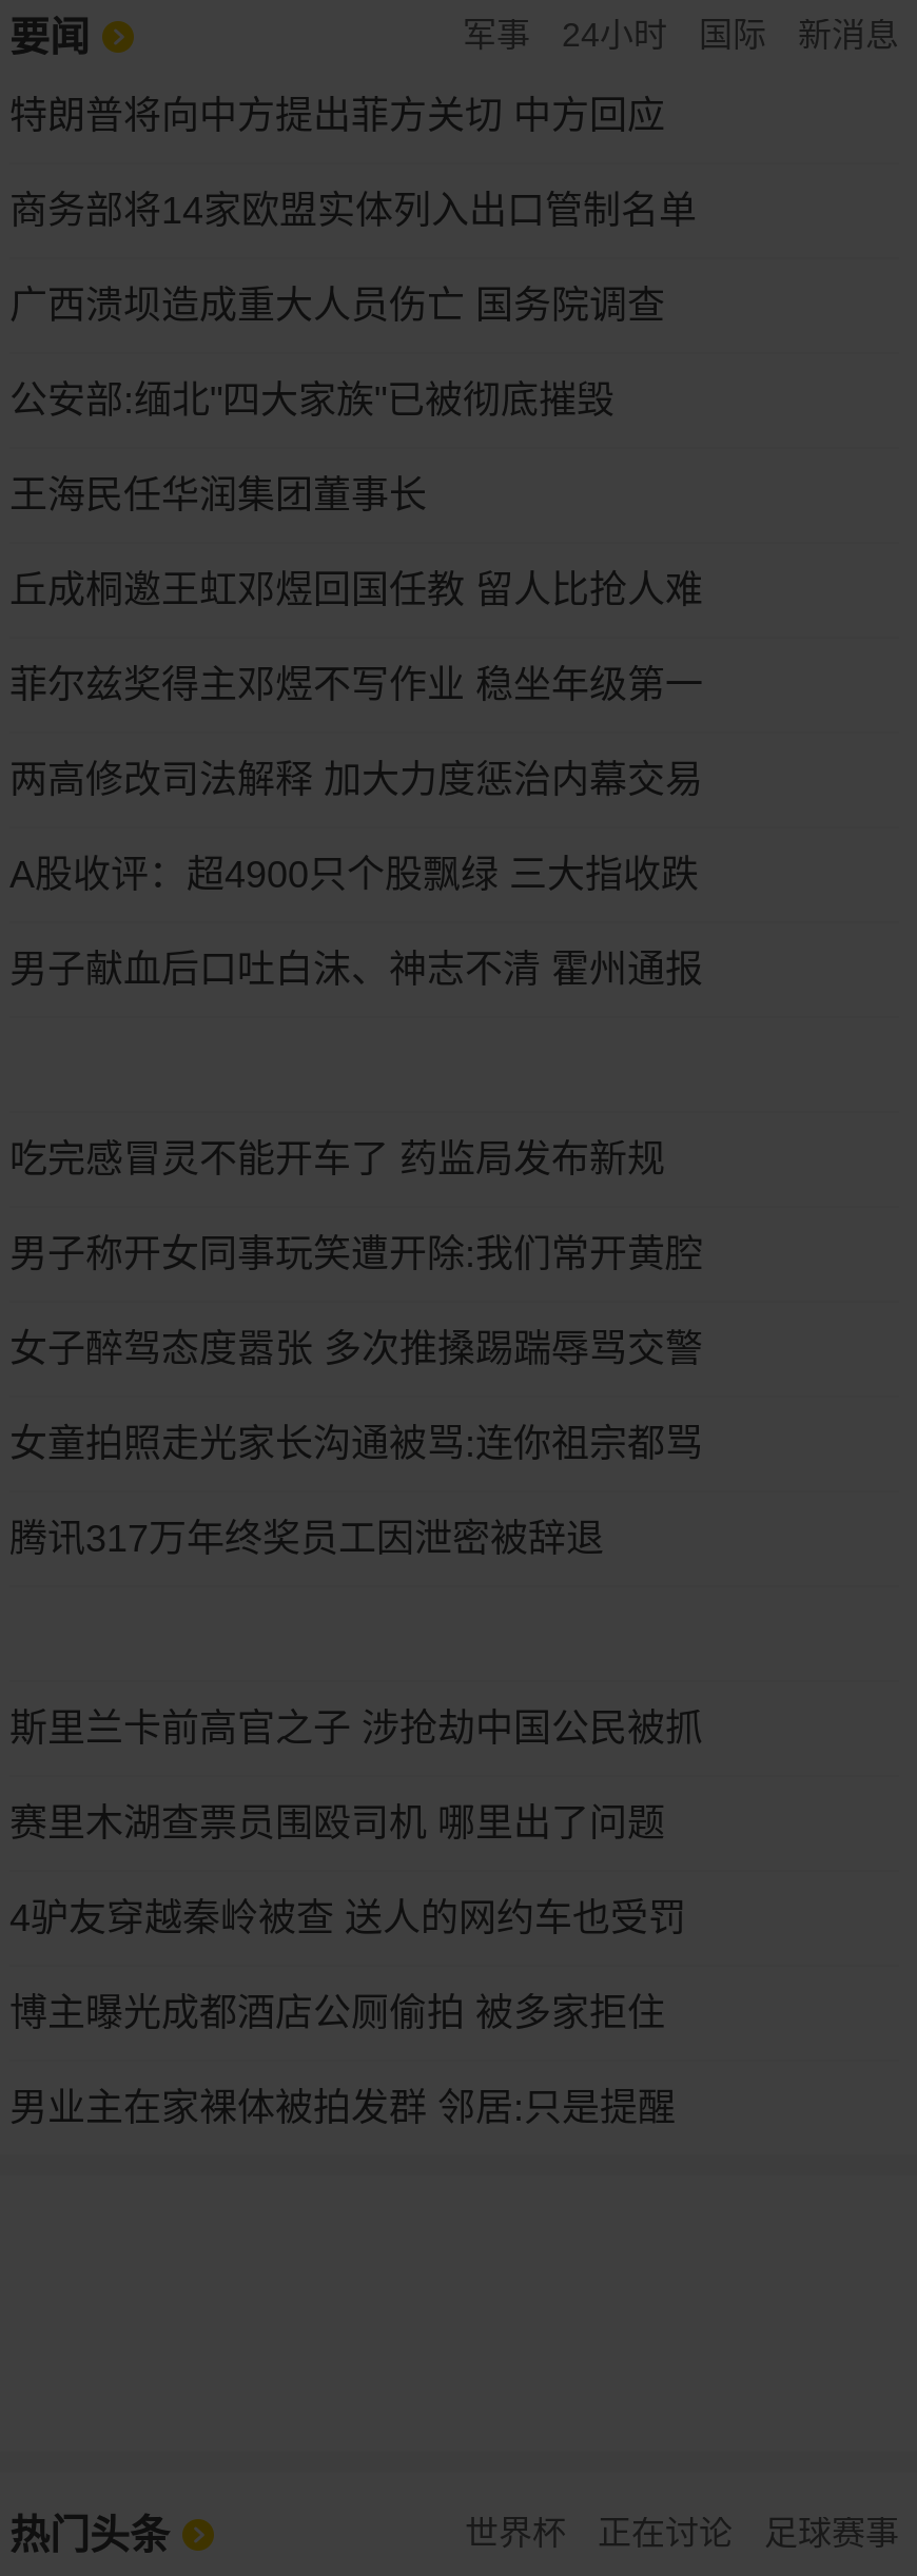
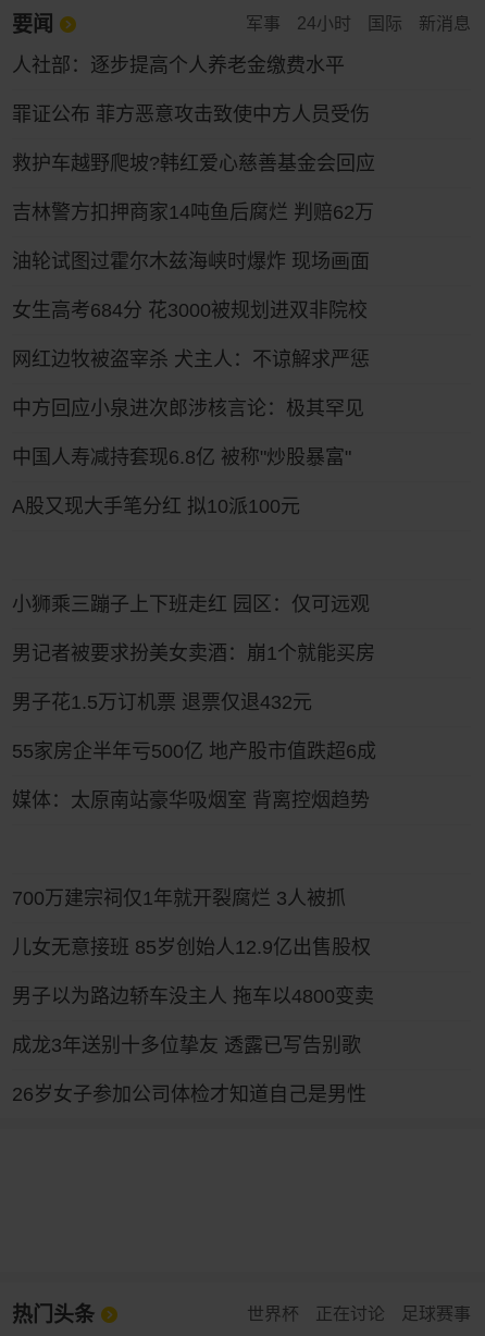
[9,95,665,137] 特朗普将向中方提出菲方关切 中方回应 -> [12,54,345,76] 人社部：逐步提高个人养老金缴费水平
[9,190,697,232] 商务部将14家欧盟实体列入出口管制名单 -> [12,103,370,125] 罪证公布 菲方恶意攻击致使中方人员受伤
[9,285,665,327] 广西溃坝造成重大人员伤亡 国务院调查 -> [12,152,375,174] 救护车越野爬坡?韩红爱心慈善基金会回应
[9,379,614,422] 公安部:缅北"四大家族"已被彻底摧毁 -> [12,201,374,223] 吉林警方扣押商家14吨鱼后腐烂 判赔62万
[9,474,427,516] 王海民任华润集团董事长 -> [12,250,370,272] 油轮试图过霍尔木兹海峡时爆炸 现场画面
[9,569,703,611] 丘成桐邀王虹邓煜回国任教 留人比抢人难 -> [12,299,368,321] 女生高考684分 花3000被规划进双非院校
[9,664,703,706] 菲尔兹奖得主邓煜不写作业 稳坐年级第一 -> [12,348,370,370] 网红边牧被盗宰杀 犬主人：不谅解求严惩
[9,759,703,801] 两高修改司法解释 加大力度惩治内幕交易 -> [12,397,364,419] 中方回应小泉进次郎涉核言论：极其罕见
[9,854,699,896] A股收评：超4900只个股飘绿 三大指收跌 -> [12,446,351,468] 中国人寿减持套现6.8亿 被称"炒股暴富"
[9,949,703,991] 男子献血后口吐白沫、神志不清 霍州通报 -> [12,495,300,517] A股又现大手笔分红 拟10派100元
[9,1138,665,1180] 吃完感冒灵不能开车了 药监局发布新规 -> [12,593,370,615] 小狮乘三蹦子上下班走红 园区：仅可远观
[9,1233,703,1275] 男子称开女同事玩笑遭开除:我们常开黄腔 -> [12,642,375,664] 男记者被要求扮美女卖酒：崩1个就能买房
[9,1328,703,1370] 女子醉驾态度嚣张 多次推搡踢踹辱骂交警 -> [12,691,312,713] 男子花1.5万订机票 退票仅退432元
[9,1423,703,1465] 女童拍照走光家长沟通被骂:连你祖宗都骂 -> [12,740,376,762] 55家房企半年亏500亿 地产股市值跌超6成
[9,1518,604,1560] 腾讯317万年终奖员工因泄密被辞退 -> [12,789,370,811] 媒体：太原南站豪华吸烟室 背离控烟趋势
[9,1707,703,1750] 斯里兰卡前高官之子 涉抢劫中国公民被抓 -> [12,887,346,909] 700万建宗祠仅1年就开裂腐烂 3人被抓
[9,1802,665,1845] 赛里木湖查票员围殴司机 哪里出了问题 -> [12,936,371,958] 儿女无意接班 85岁创始人12.9亿出售股权
[9,1897,686,1939] 4驴友穿越秦岭被查 送人的网约车也受罚 -> [12,985,374,1007] 男子以为路边轿车没主人 拖车以4800变卖
[9,1992,665,2034] 博主曝光成都酒店公厕偷拍 被多家拒住 -> [12,1034,361,1056] 成龙3年送别十多位挚友 透露已写告别歌
[9,2087,676,2129] 男业主在家裸体被拍发群 邻居:只是提醒 -> [12,1083,366,1105] 26岁女子参加公司体检才知道自己是男性

